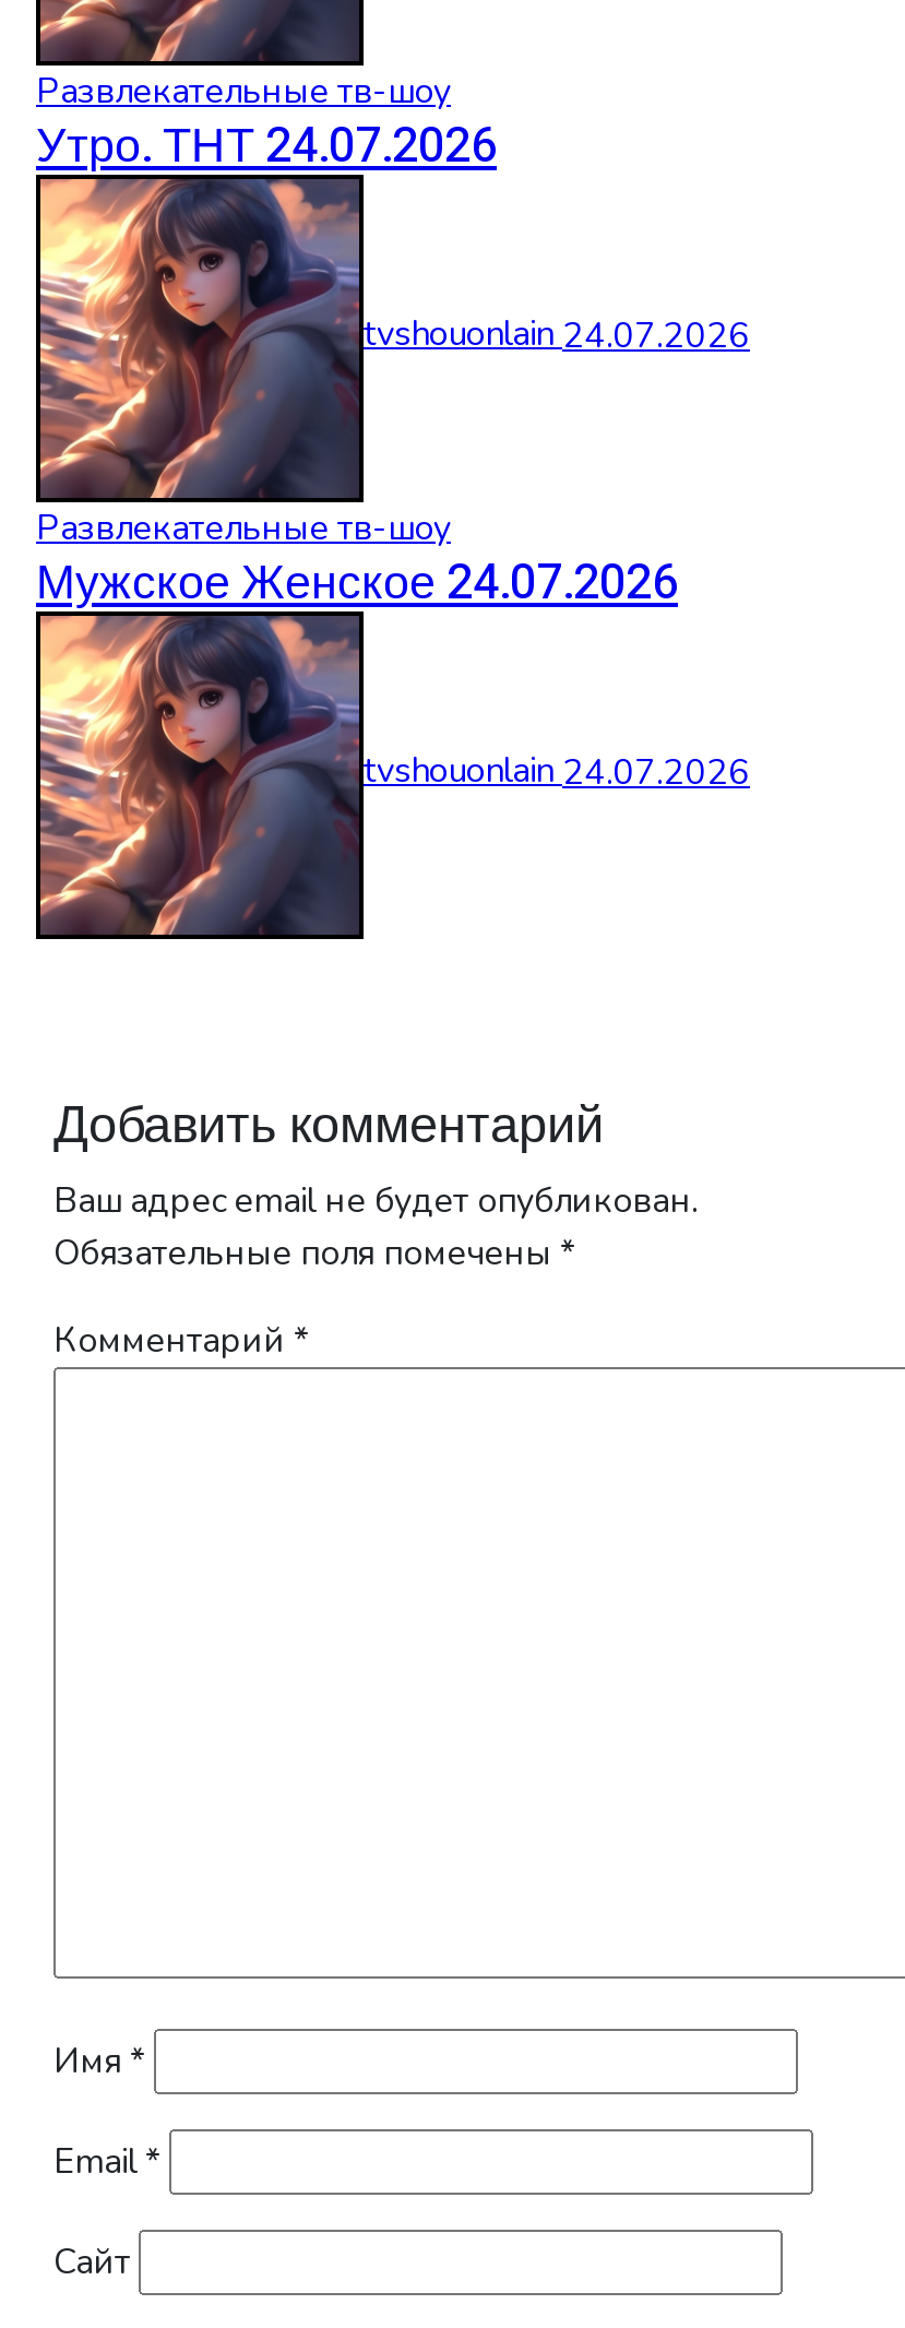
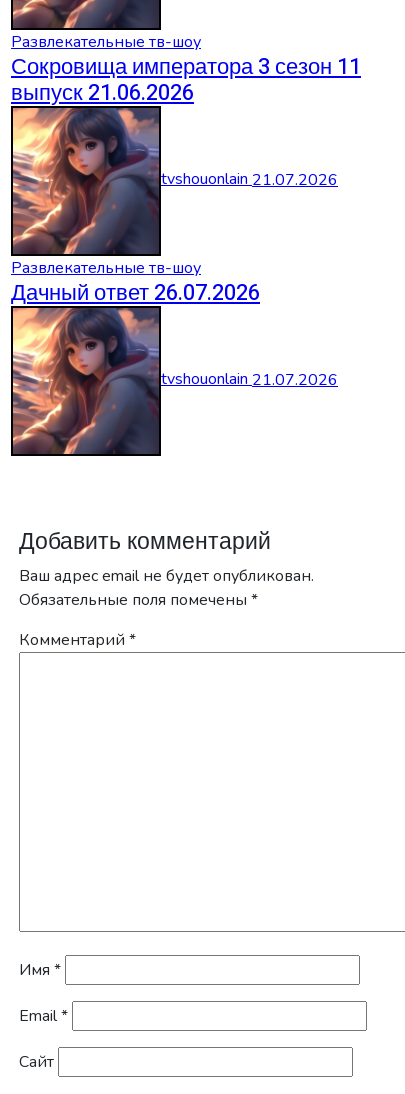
[36,111,497,180] Утро. ТНТ 24.07.2026 -> [11,51,361,109] Сокровища императора 3 сезон 11 | выпуск 21.06.2026
[364,311,750,359] tvshouonlain24.07.2026 -> [161,168,338,190] tvshouonlain21.07.2026
[36,547,678,617] Мужское Женское 24.07.2026 -> [11,277,260,309] Дачный ответ 26.07.2026
[364,748,750,796] tvshouonlain24.07.2026 -> [161,368,338,390] tvshouonlain21.07.2026

